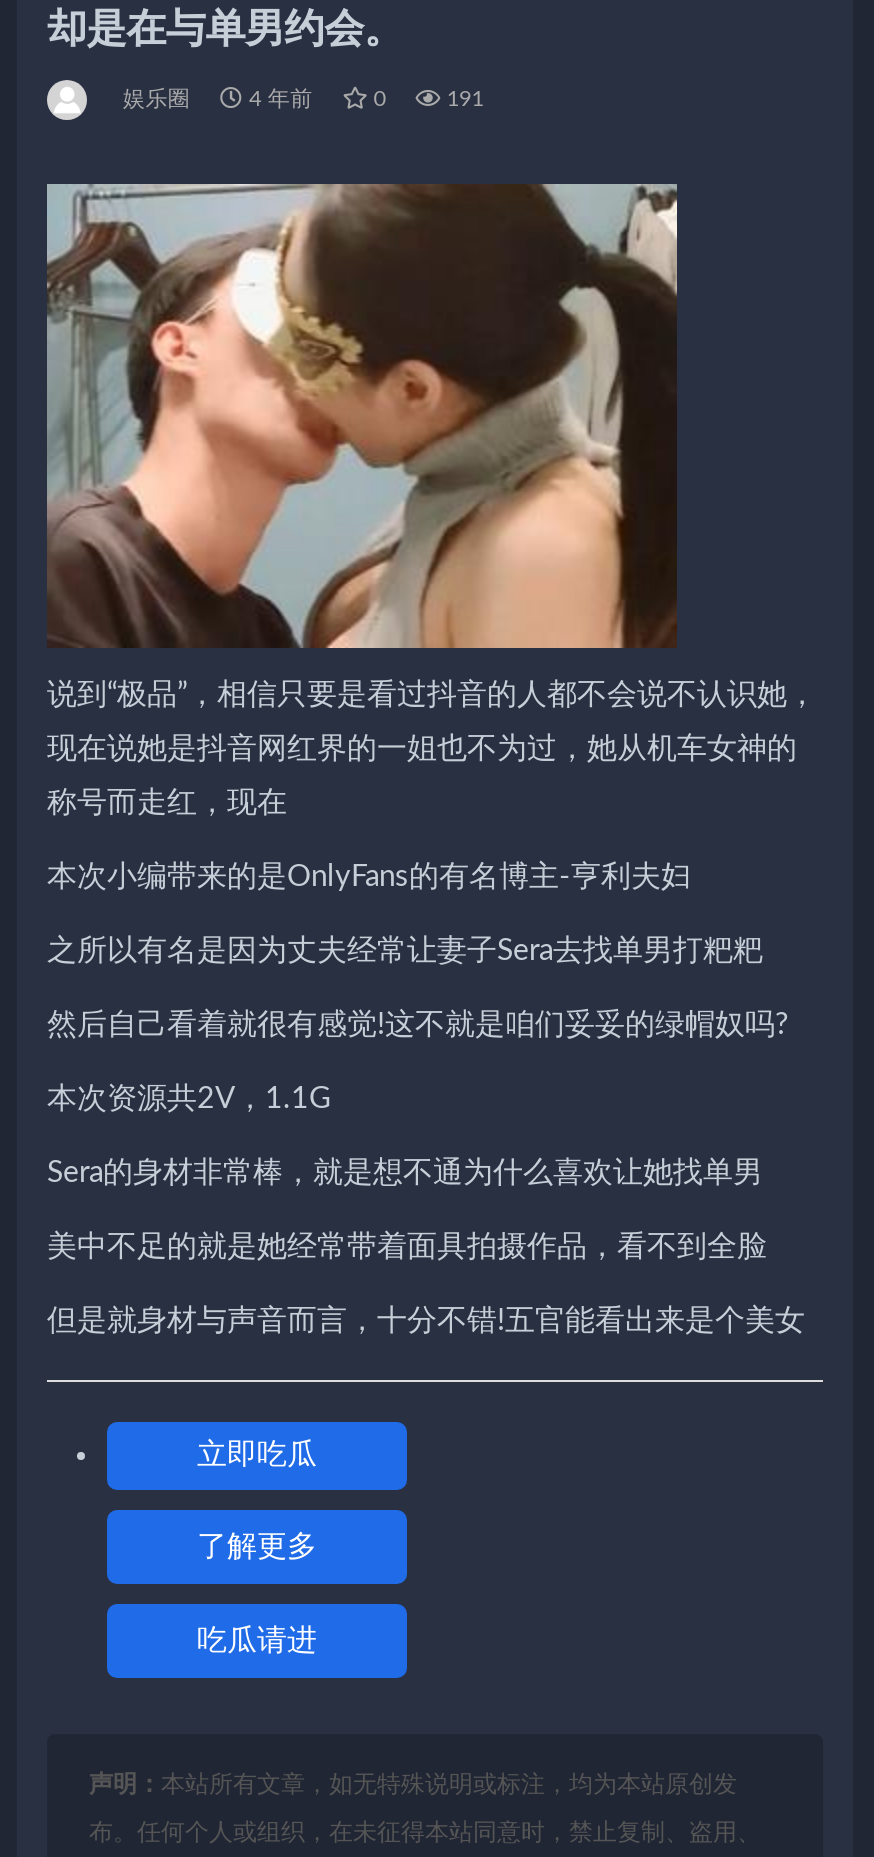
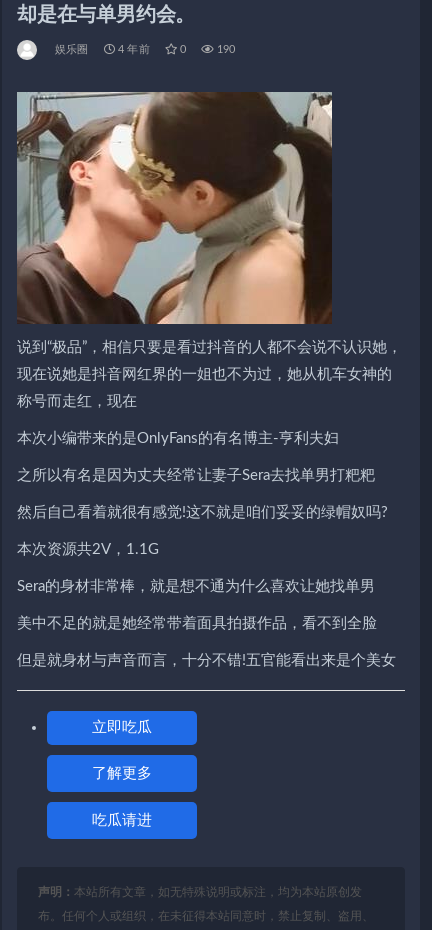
[440,88,484,110] 191 -> [214,44,235,55] 190

